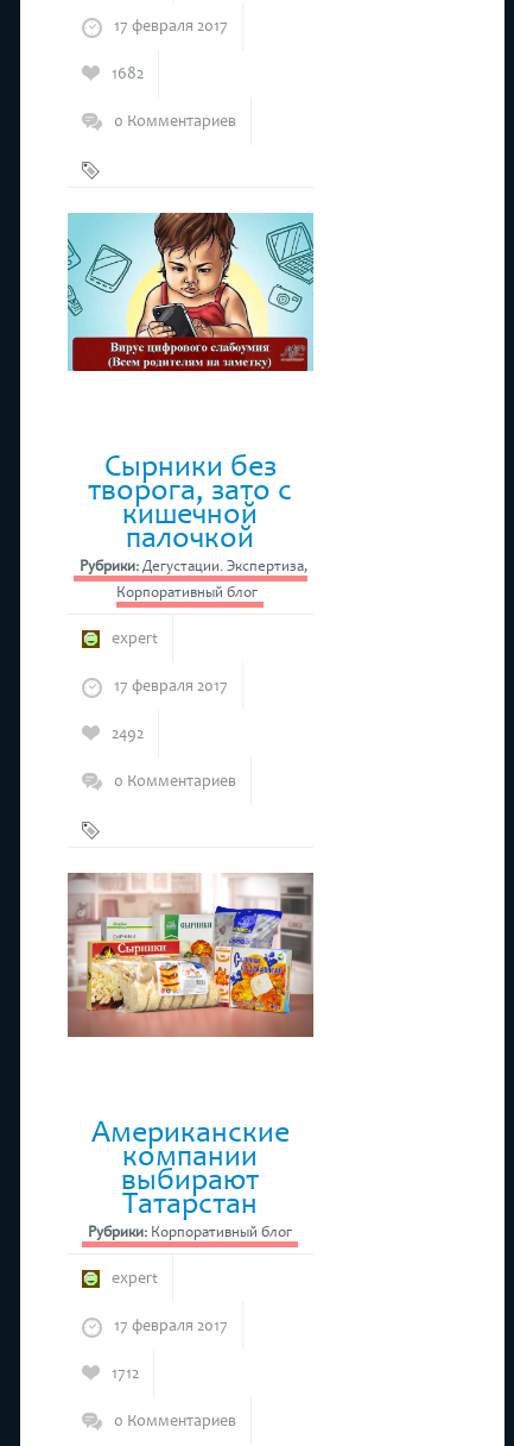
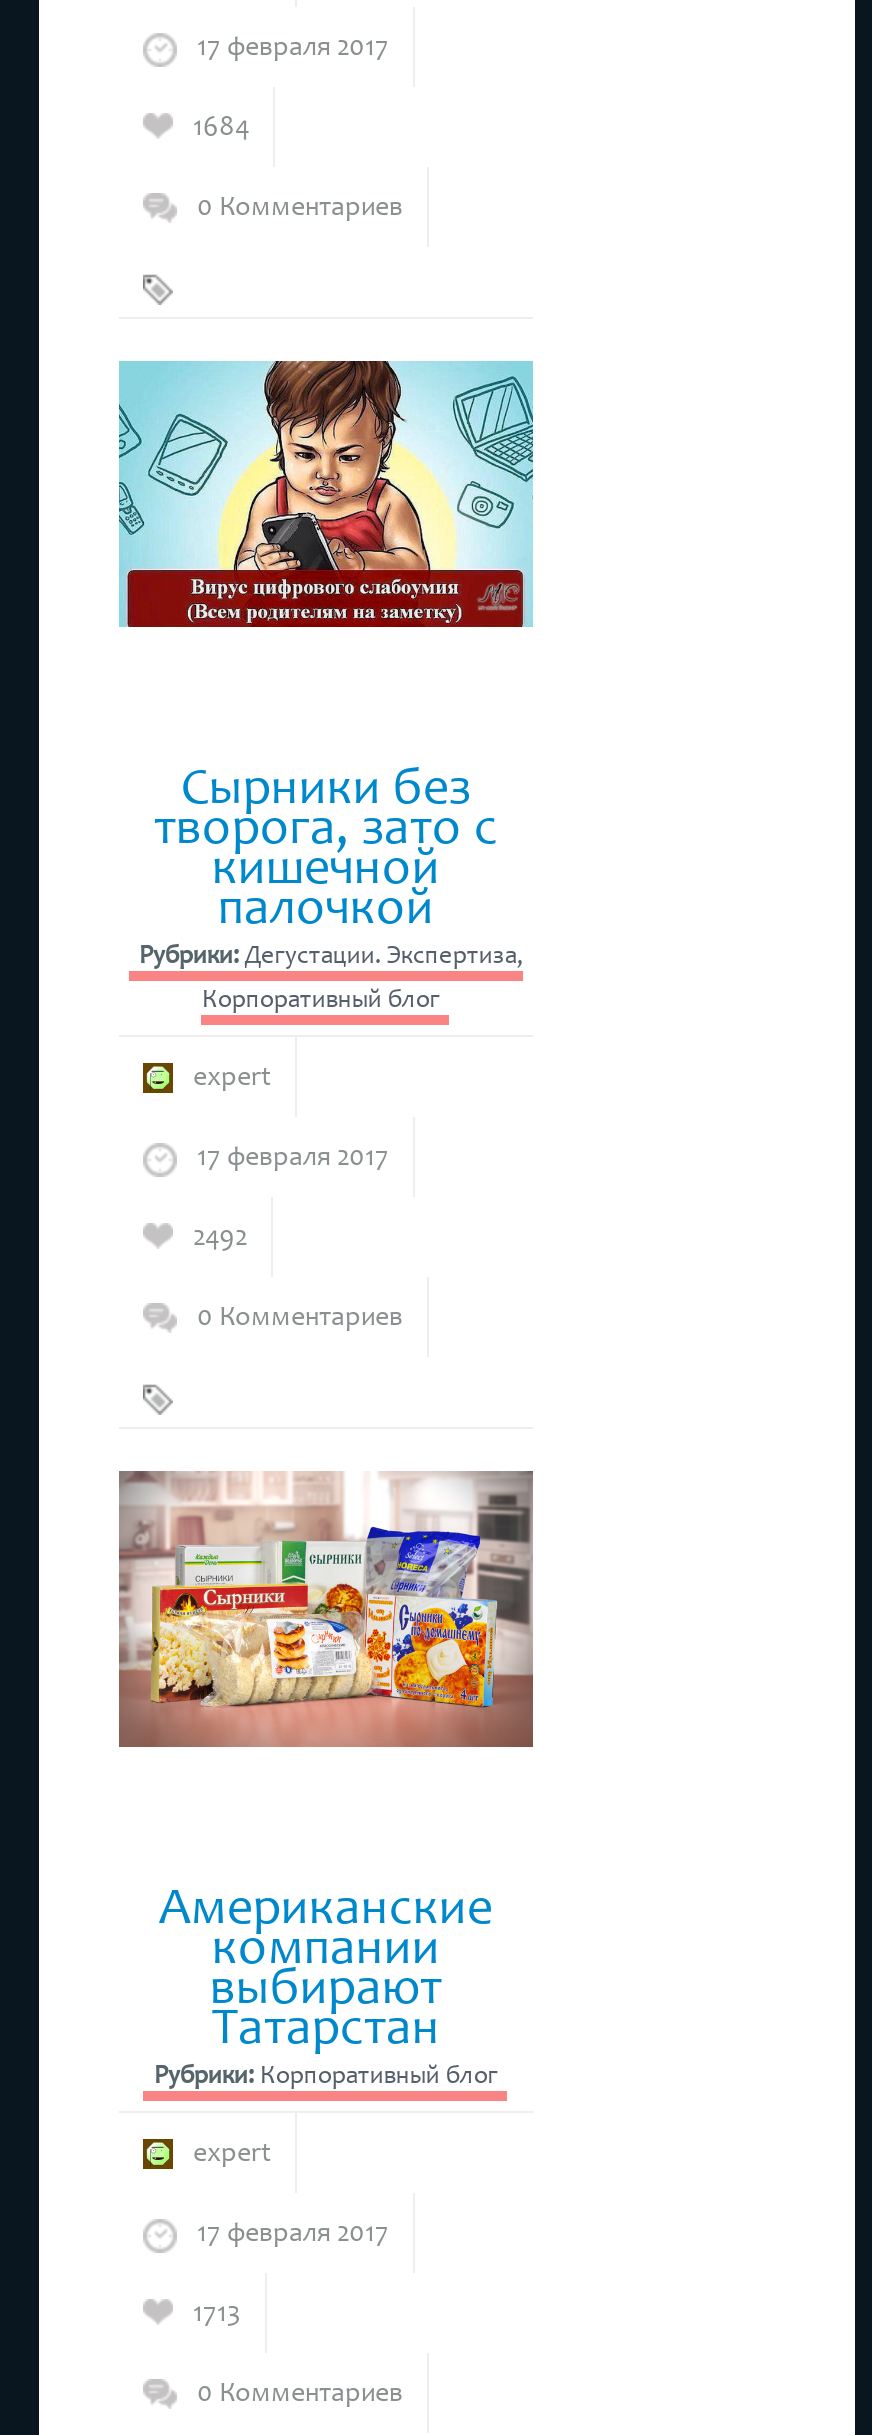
[112,64,144,83] 1682 -> [193,111,249,143] 1684
[112,1364,139,1383] 1712 -> [193,2297,241,2329] 1713

